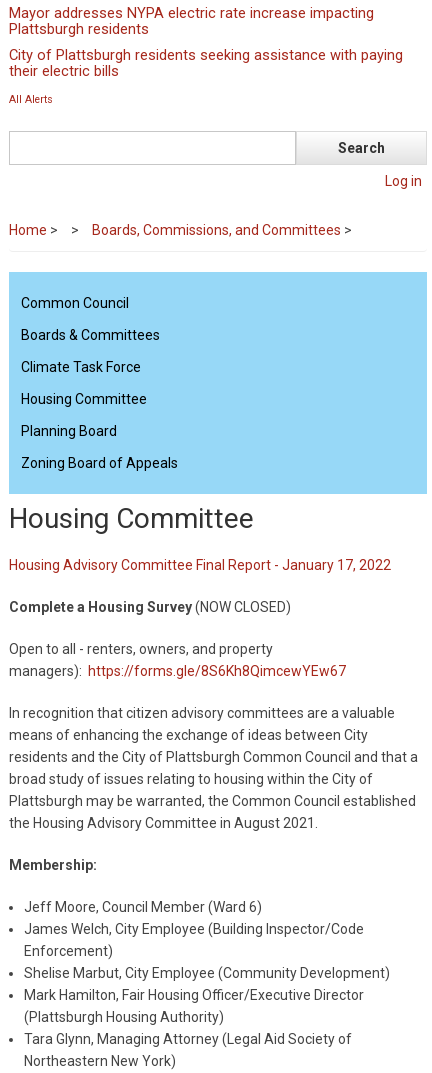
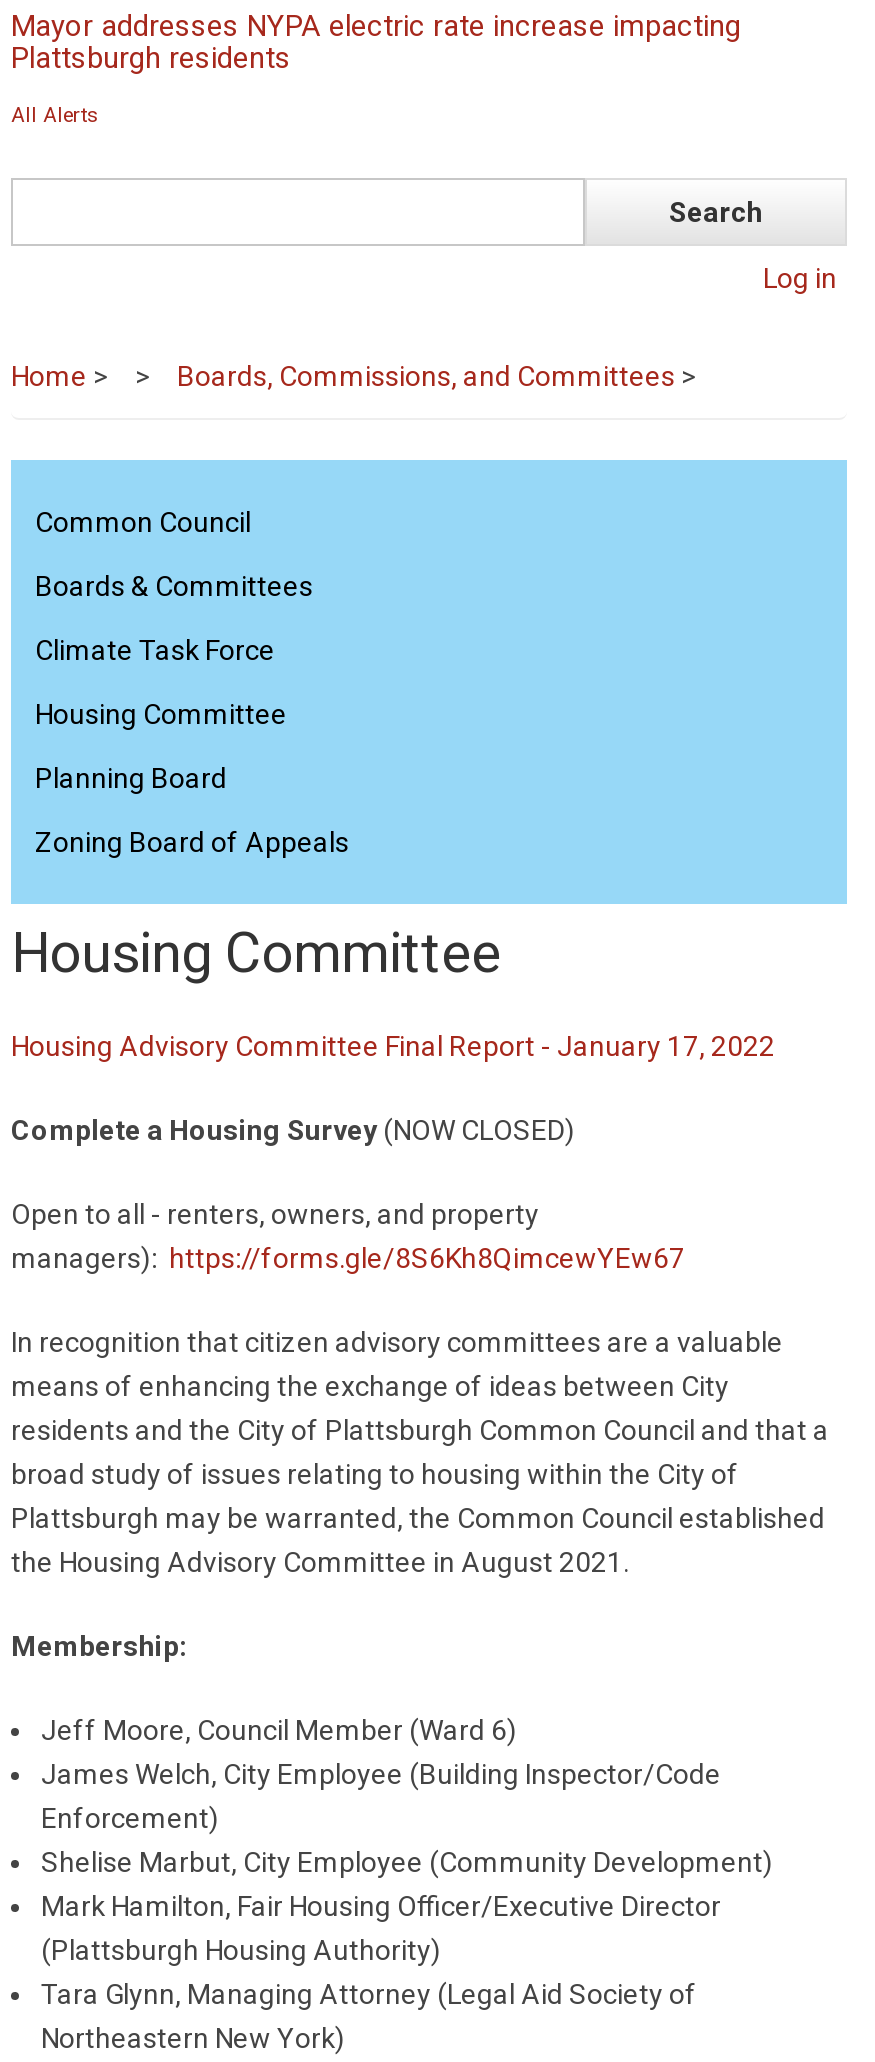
[9,46,403,80] City of Plattsburgh residents seeking assistance with paying | their electric bills -> none

